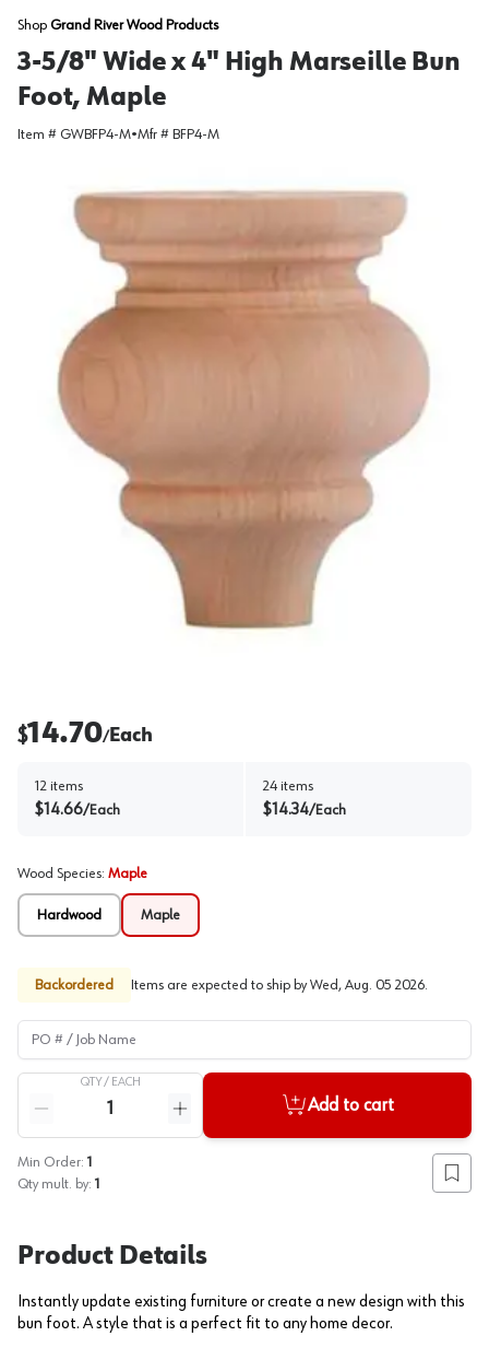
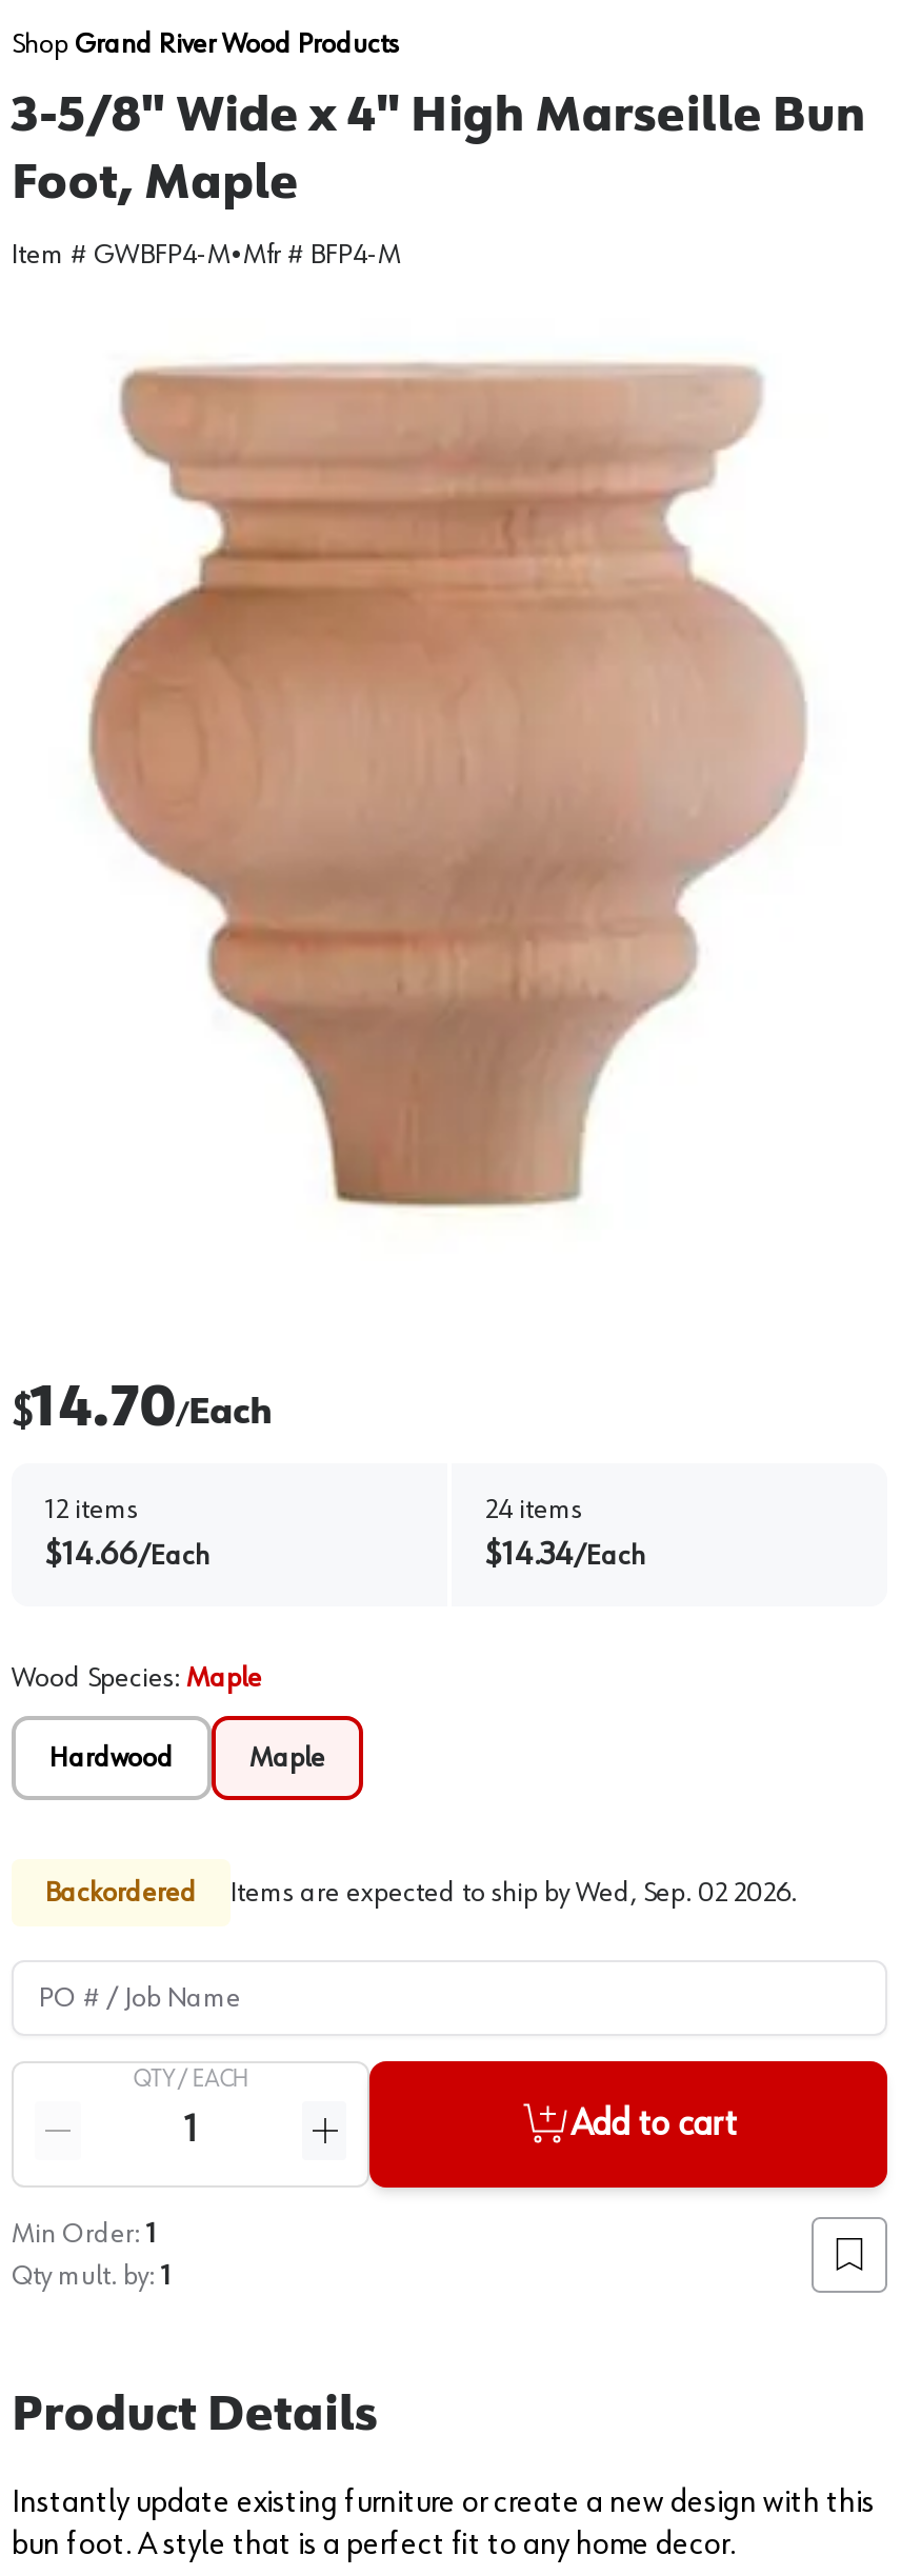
[131,977,428,993] Items are expected to ship by Wed, Aug. 05 2026. -> [231,1878,797,1908] Items are expected to ship by Wed, Sep. 02 2026.

